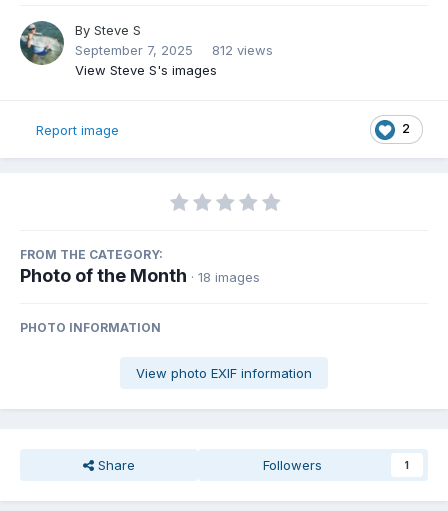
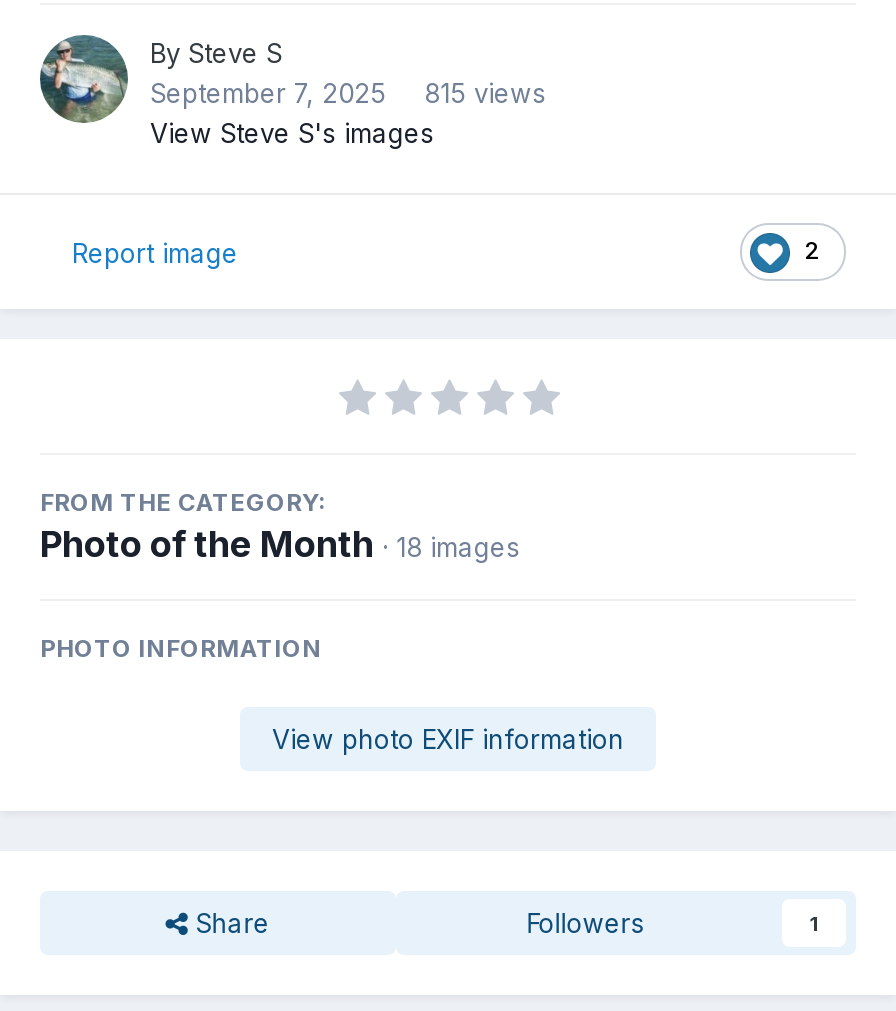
[75,42,273,58] September 7, 2025 812 views -> [150,77,546,109] September 7, 2025 815 views

